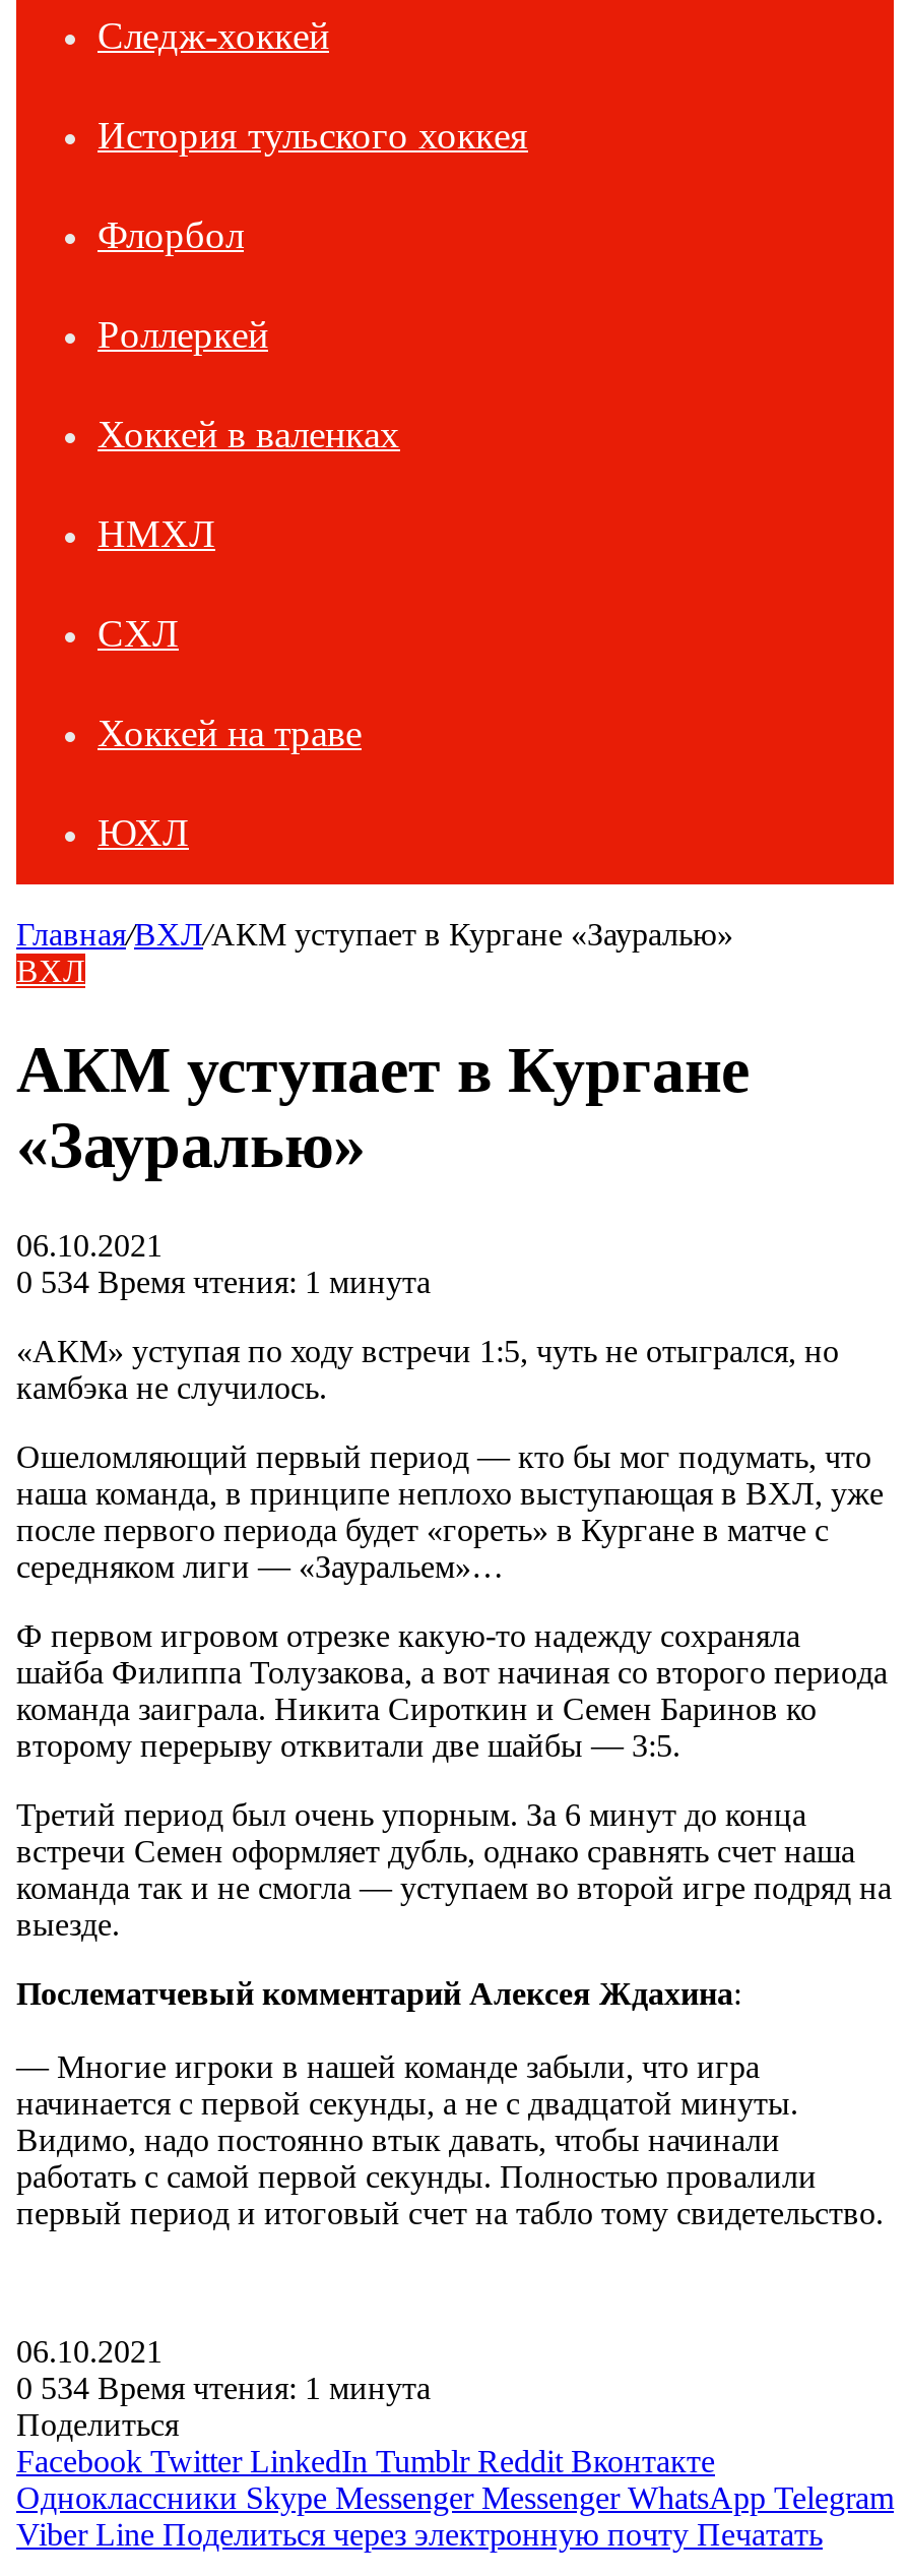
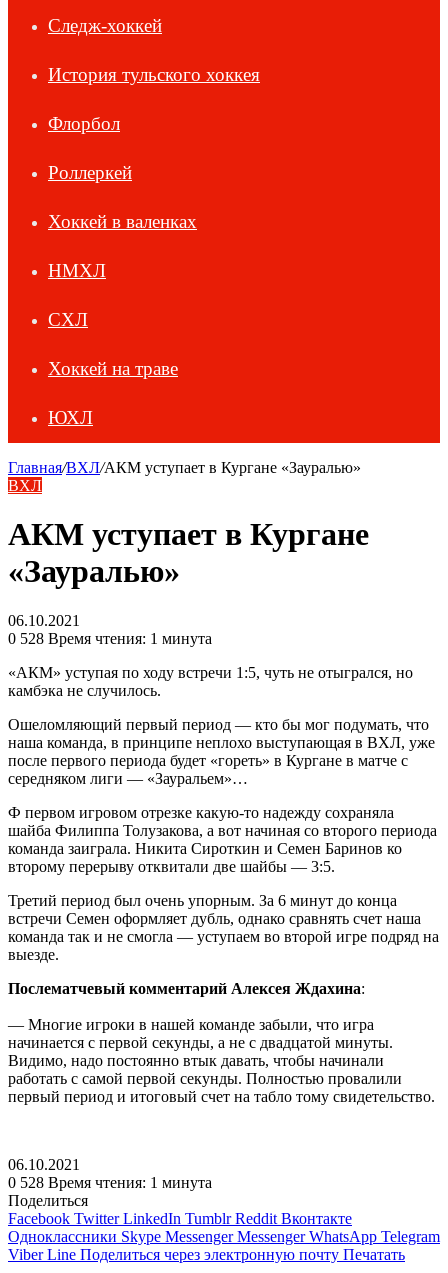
[16,1264,431,1299] 0 534 Время чтения: 1 минута -> [8,630,212,647] 0 528 Время чтения: 1 минута
[16,2370,431,2405] 0 534 Время чтения: 1 минута -> [8,1174,212,1191] 0 528 Время чтения: 1 минута

